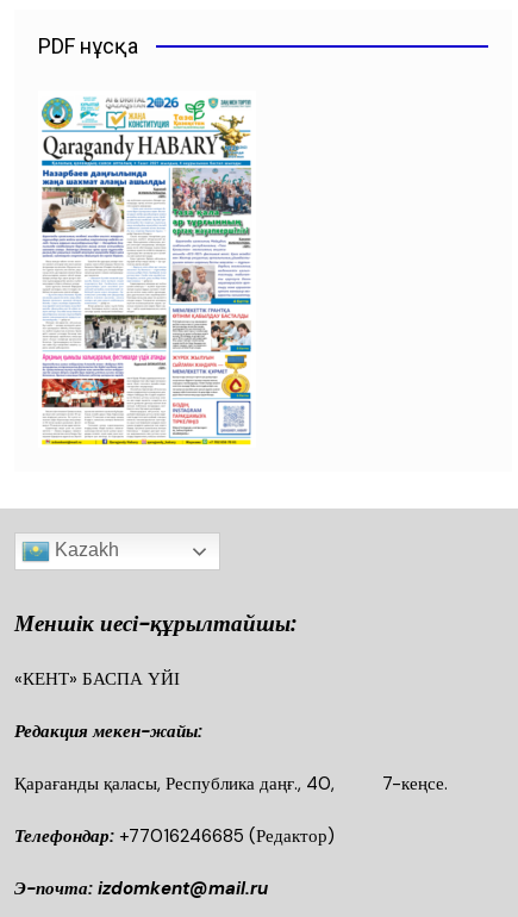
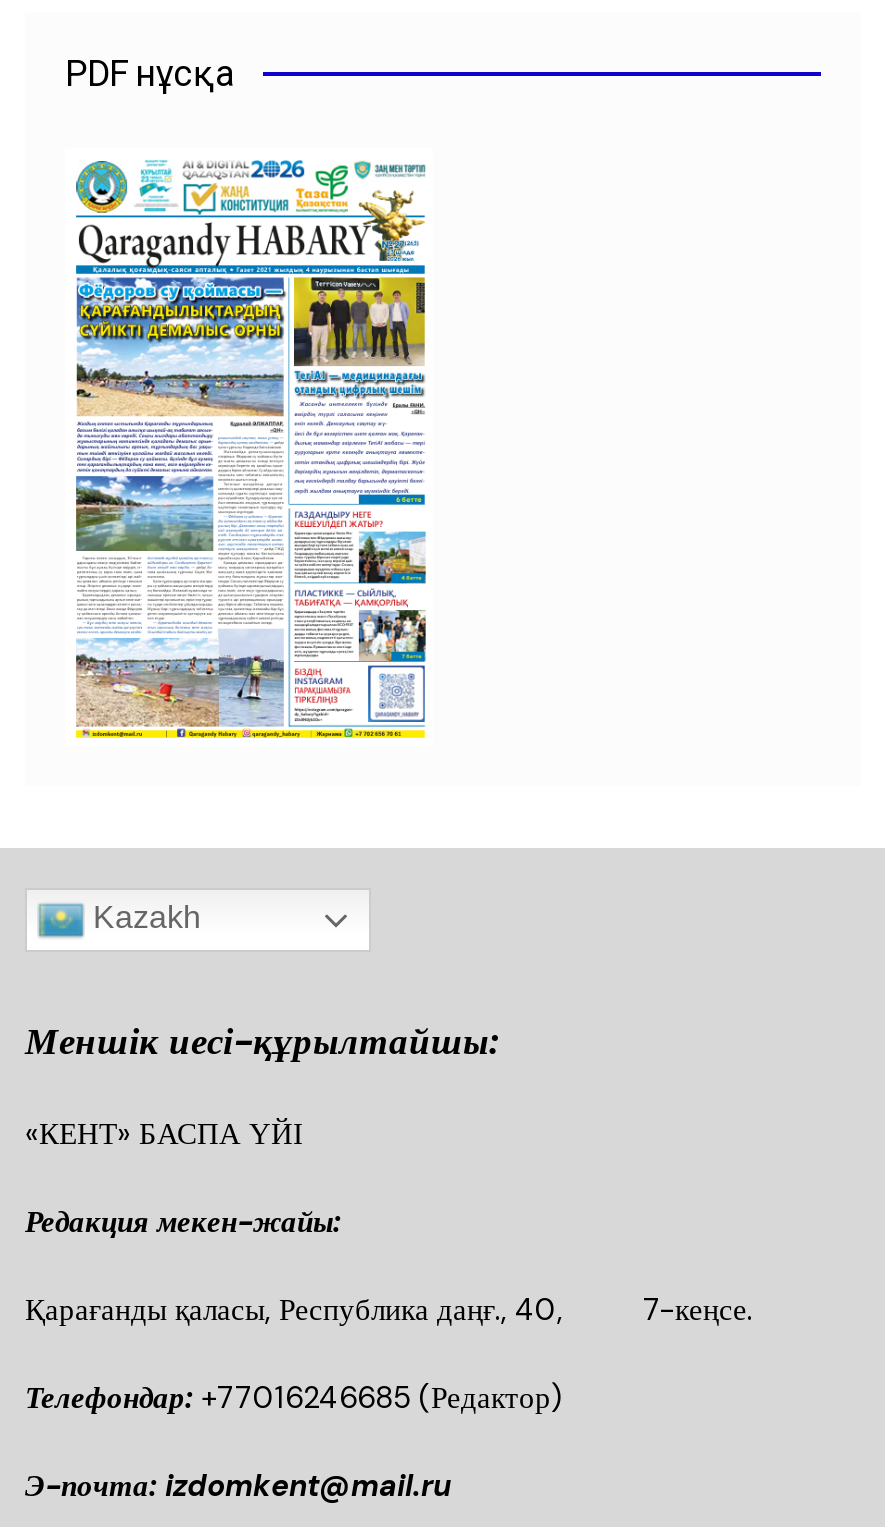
[40,98,254,447] [image] -> [71,160,429,744] [image]

